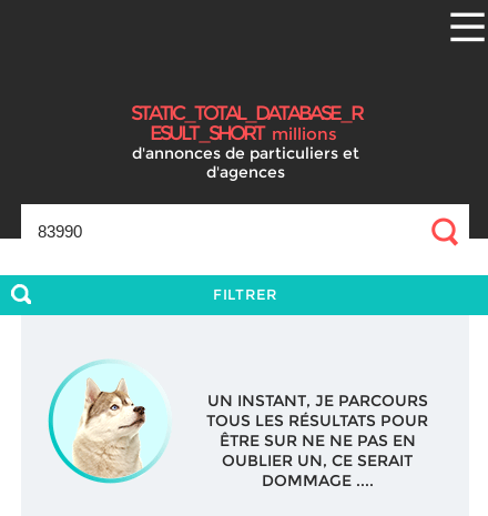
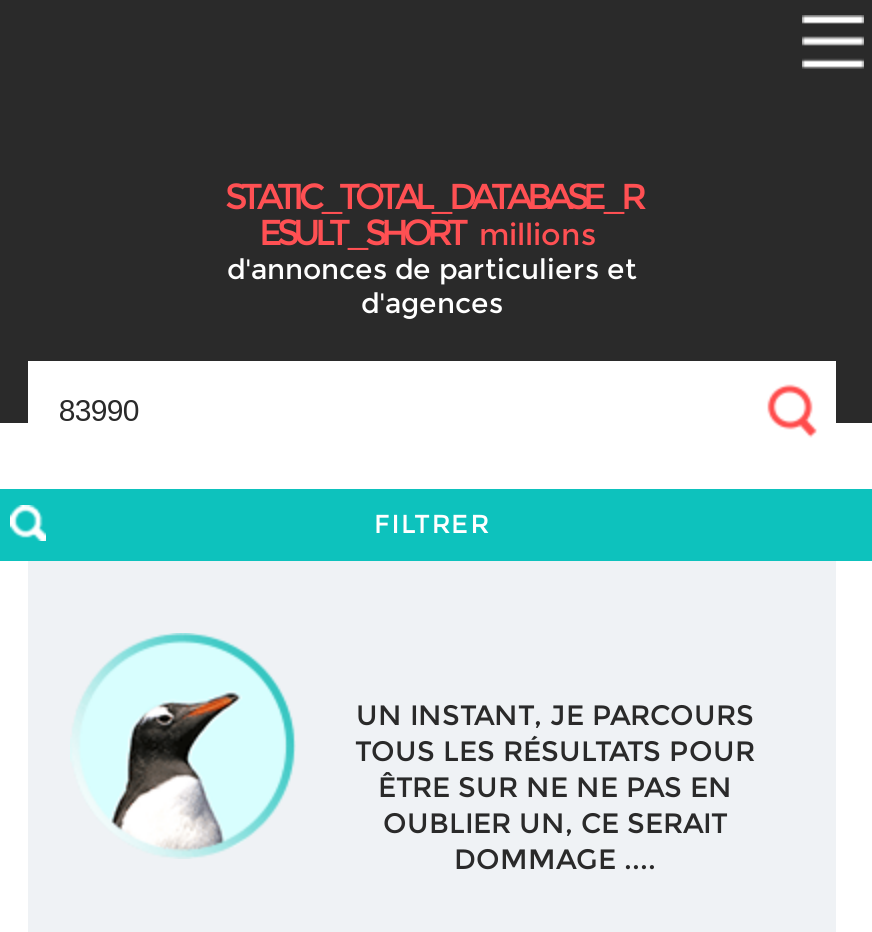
[48,355,169,484] [image] -> [78,631,296,863] [image]

